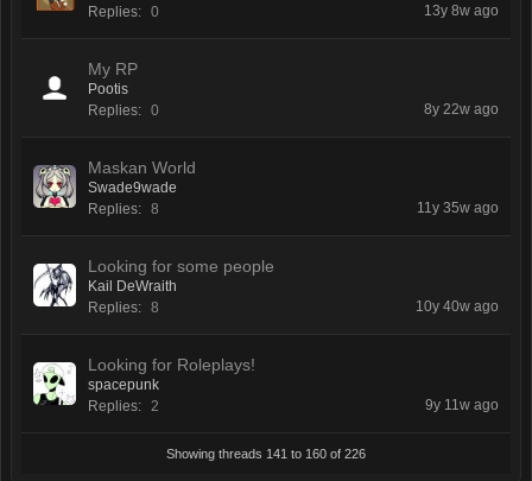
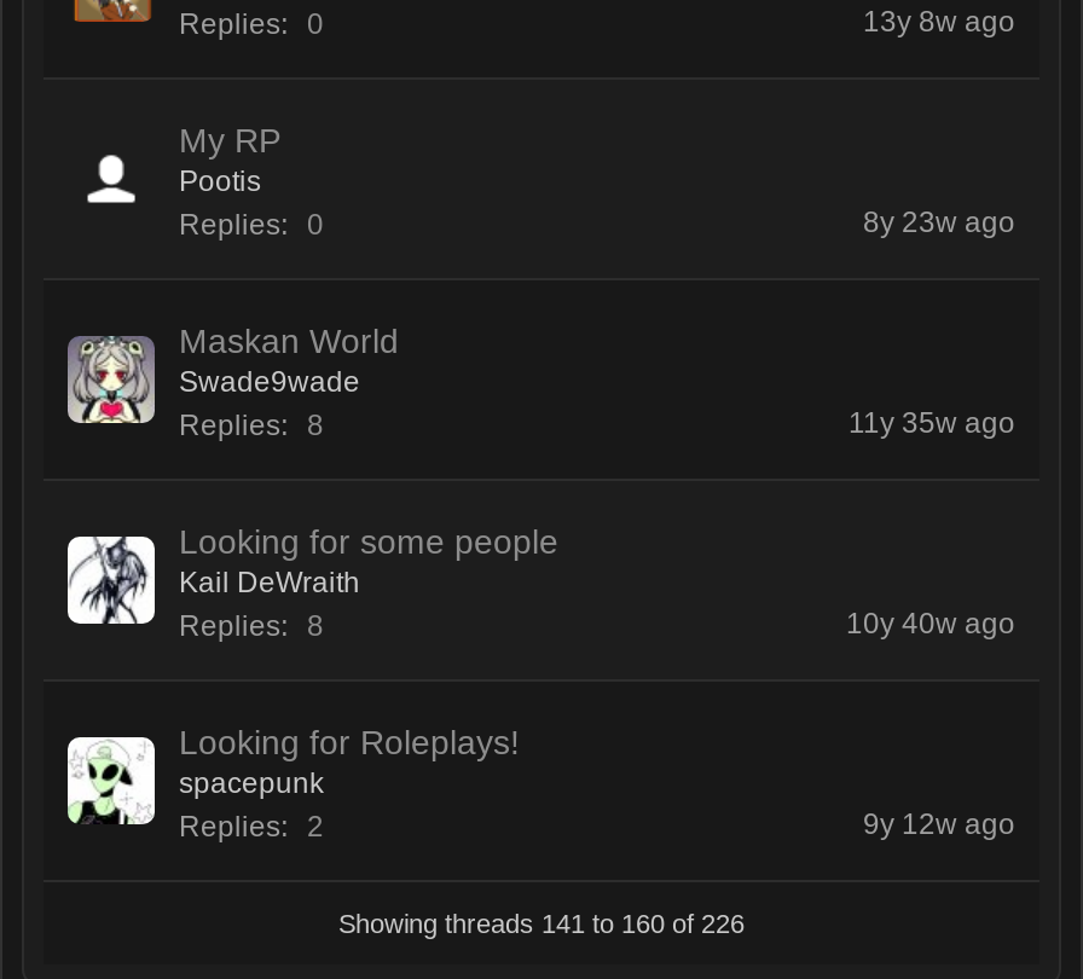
[424,101,499,118] 8y 22w ago -> [863,205,1015,239] 8y 23w ago
[425,397,499,413] 9y 11w ago -> [863,807,1015,841] 9y 12w ago

